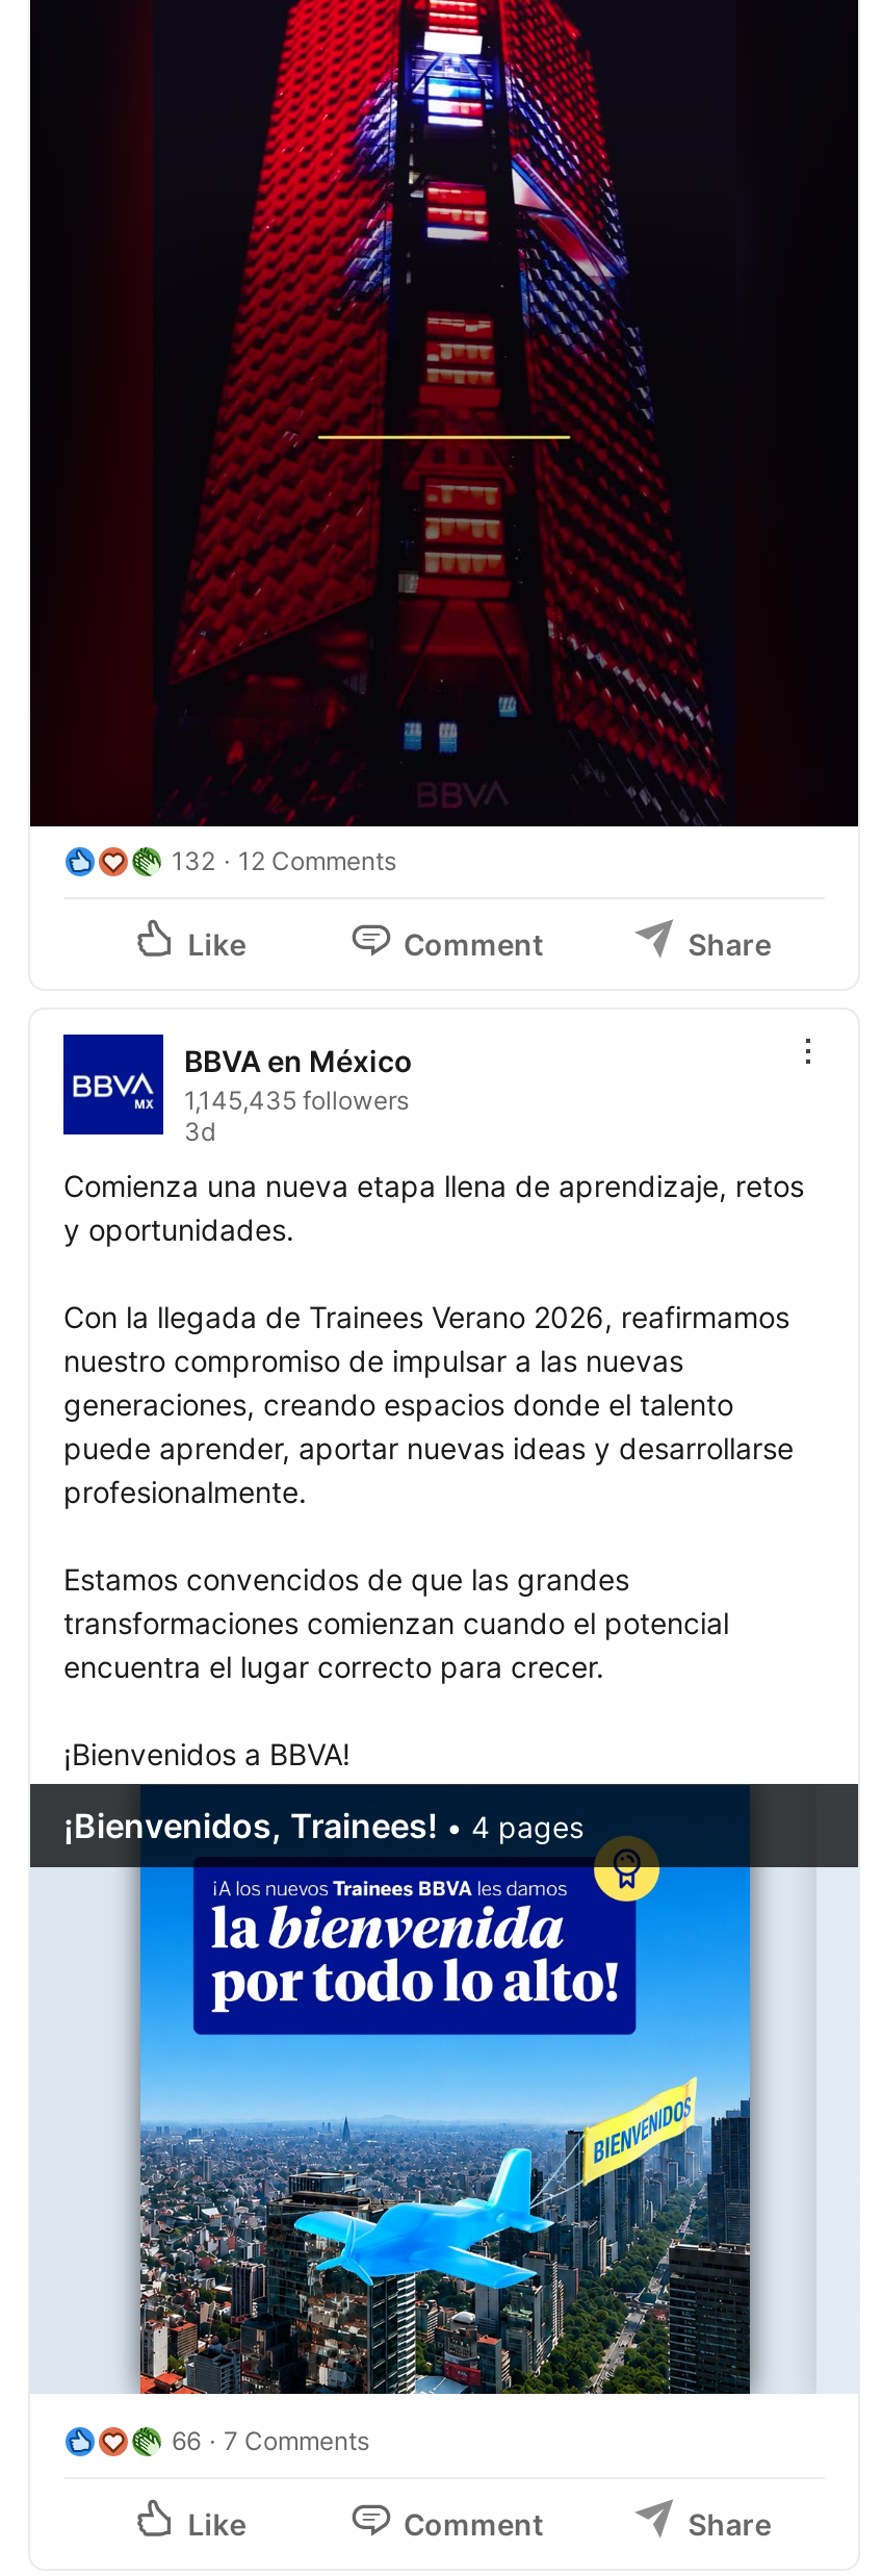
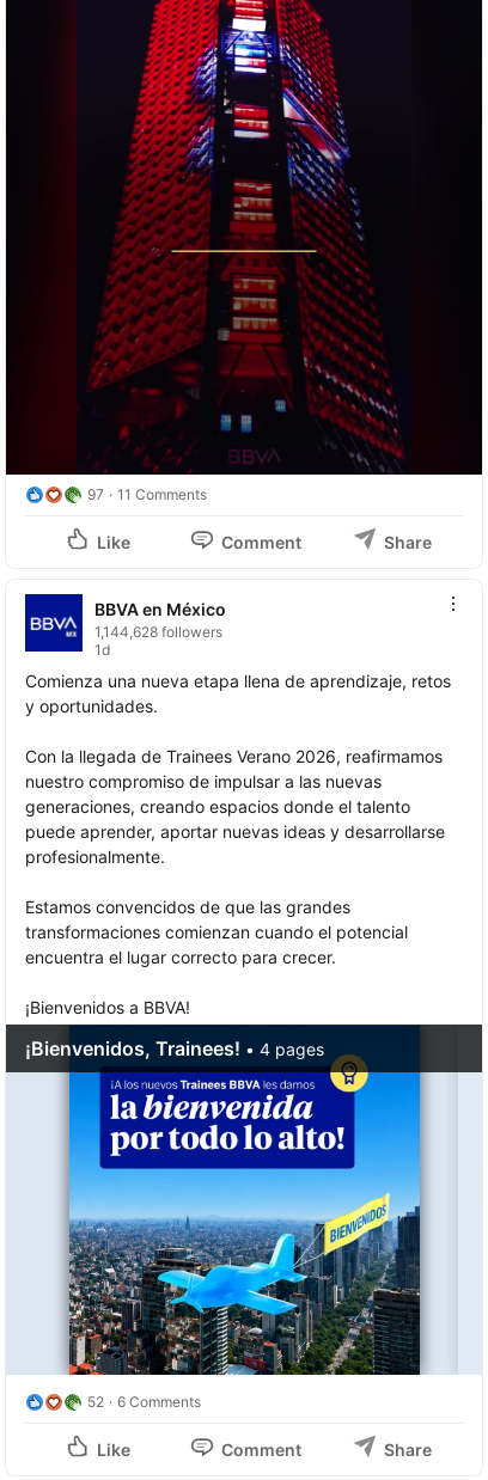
[172,845,215,876] 132 -> [87,485,104,503] 97
[238,845,396,876] 12 Comments -> [117,485,207,503] 11 Comments
[184,1084,409,1147] 1,145,435 followers | 3d -> [94,623,222,658] 1,144,628 followers | 1d
[172,2425,201,2456] 66 -> [87,1392,104,1410] 52
[224,2425,369,2456] 7 Comments -> [117,1392,201,1410] 6 Comments

